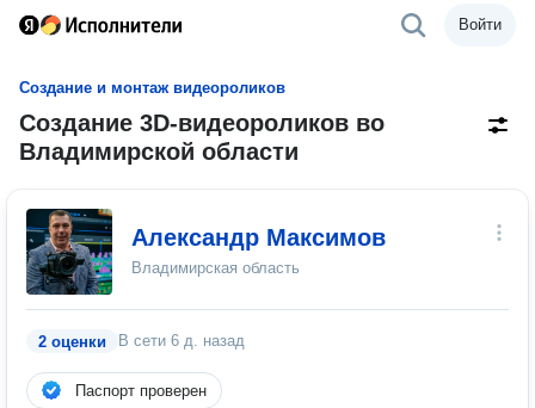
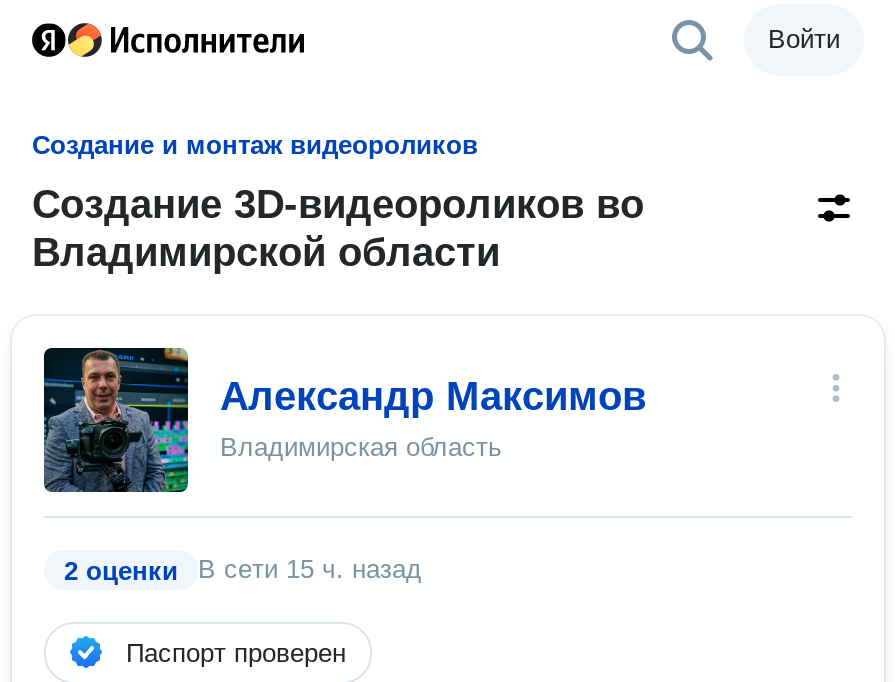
[38,332,245,351] 2 оценки В сети 6 д. назад -> [64,554,422,586] 2 оценки В сети 15 ч. назад

